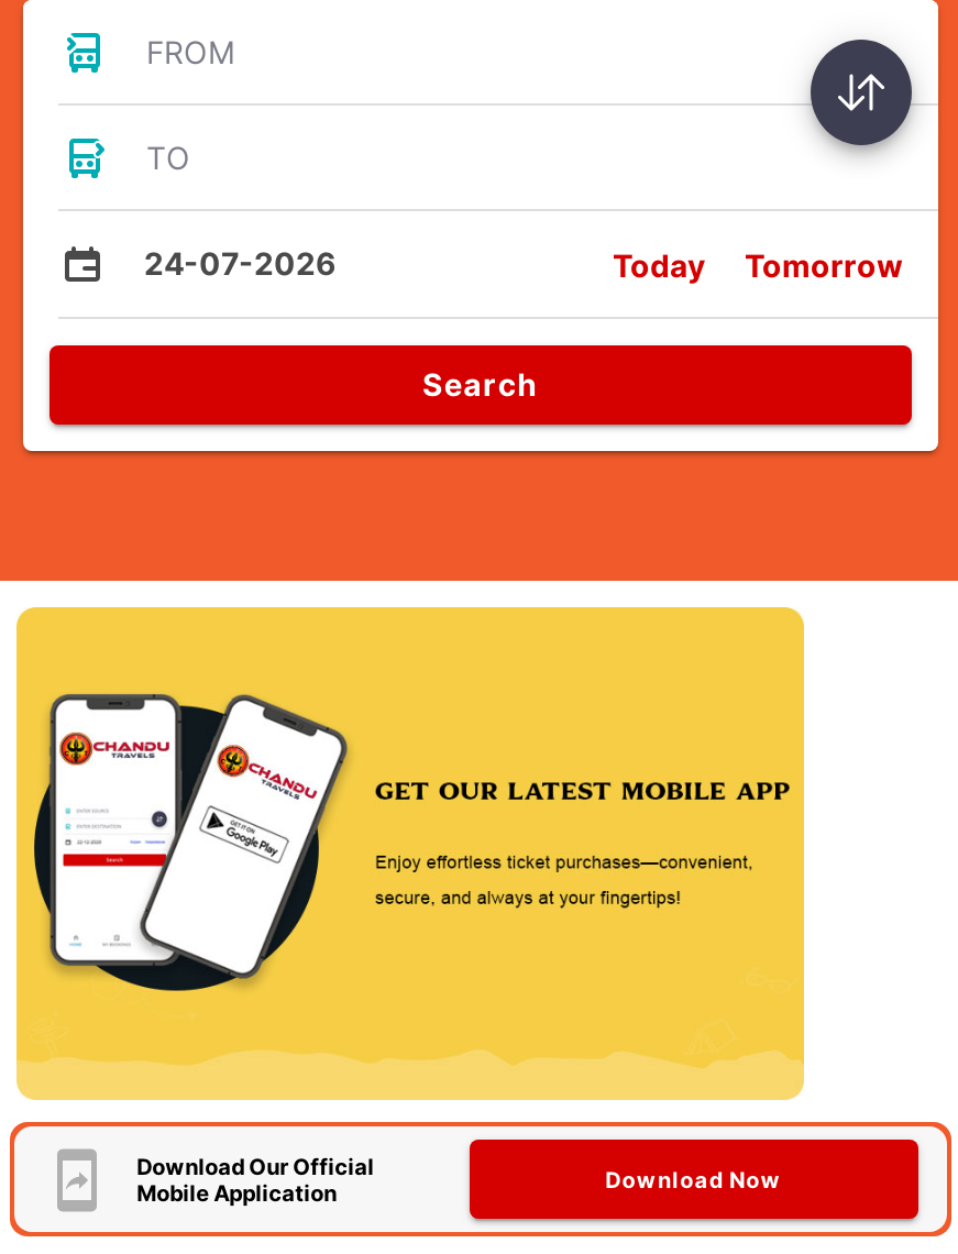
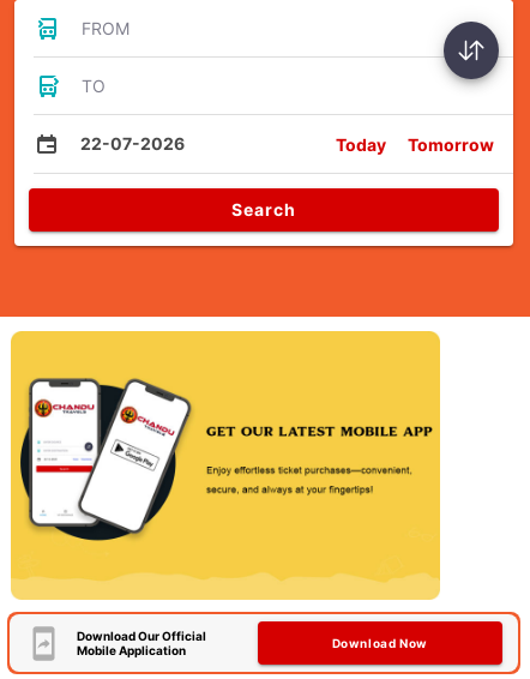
[144,244,335,282] 24-07-2026 -> [80,133,185,154] 22-07-2026

